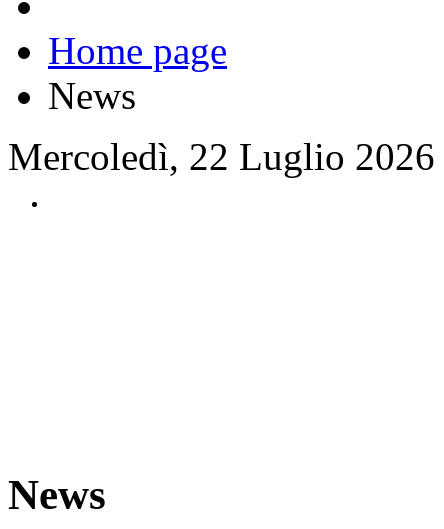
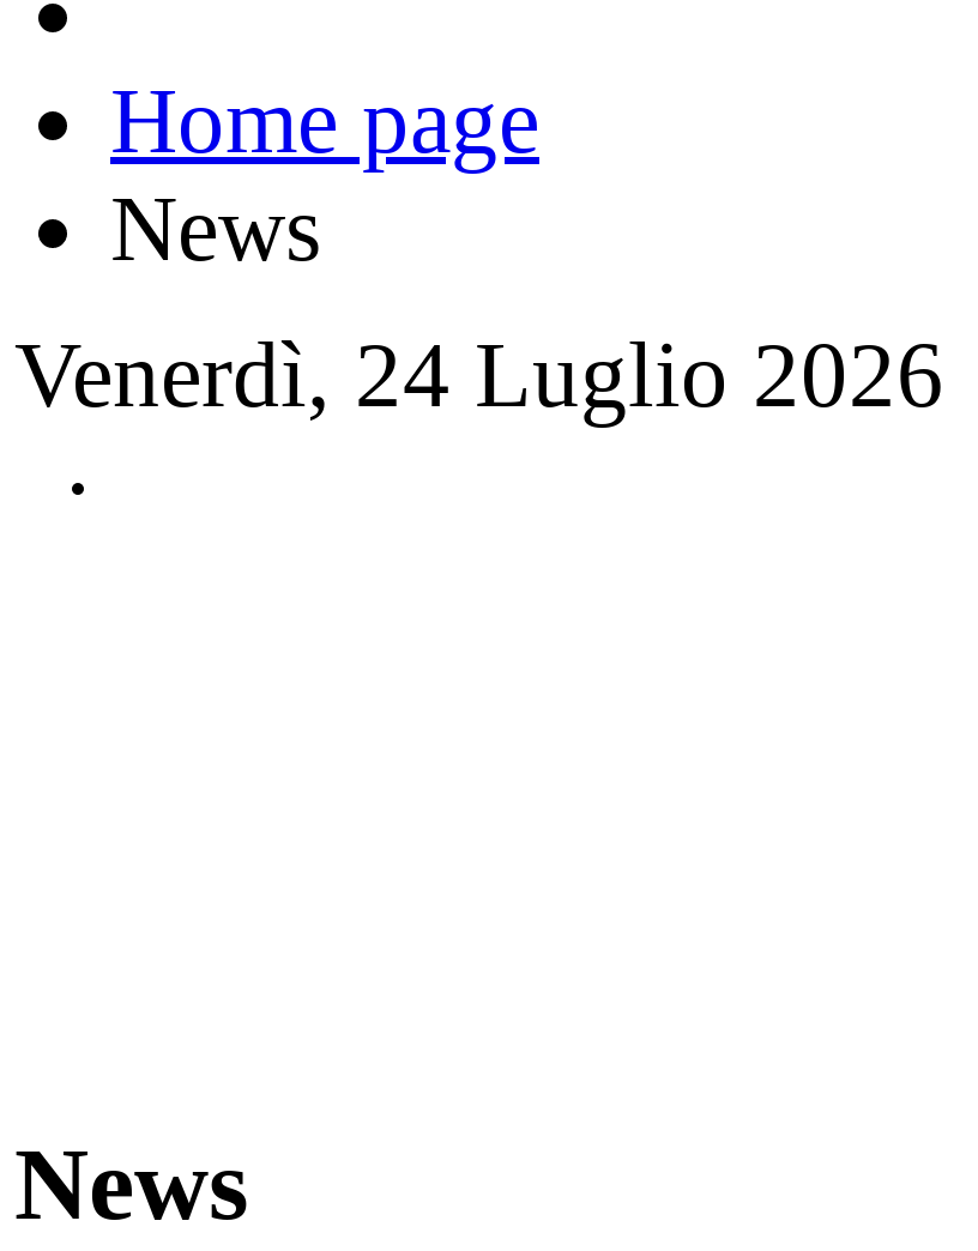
[8,135,435,178] Mercoledì, 22 Luglio 2026 -> [14,322,944,425] Venerdì, 24 Luglio 2026

